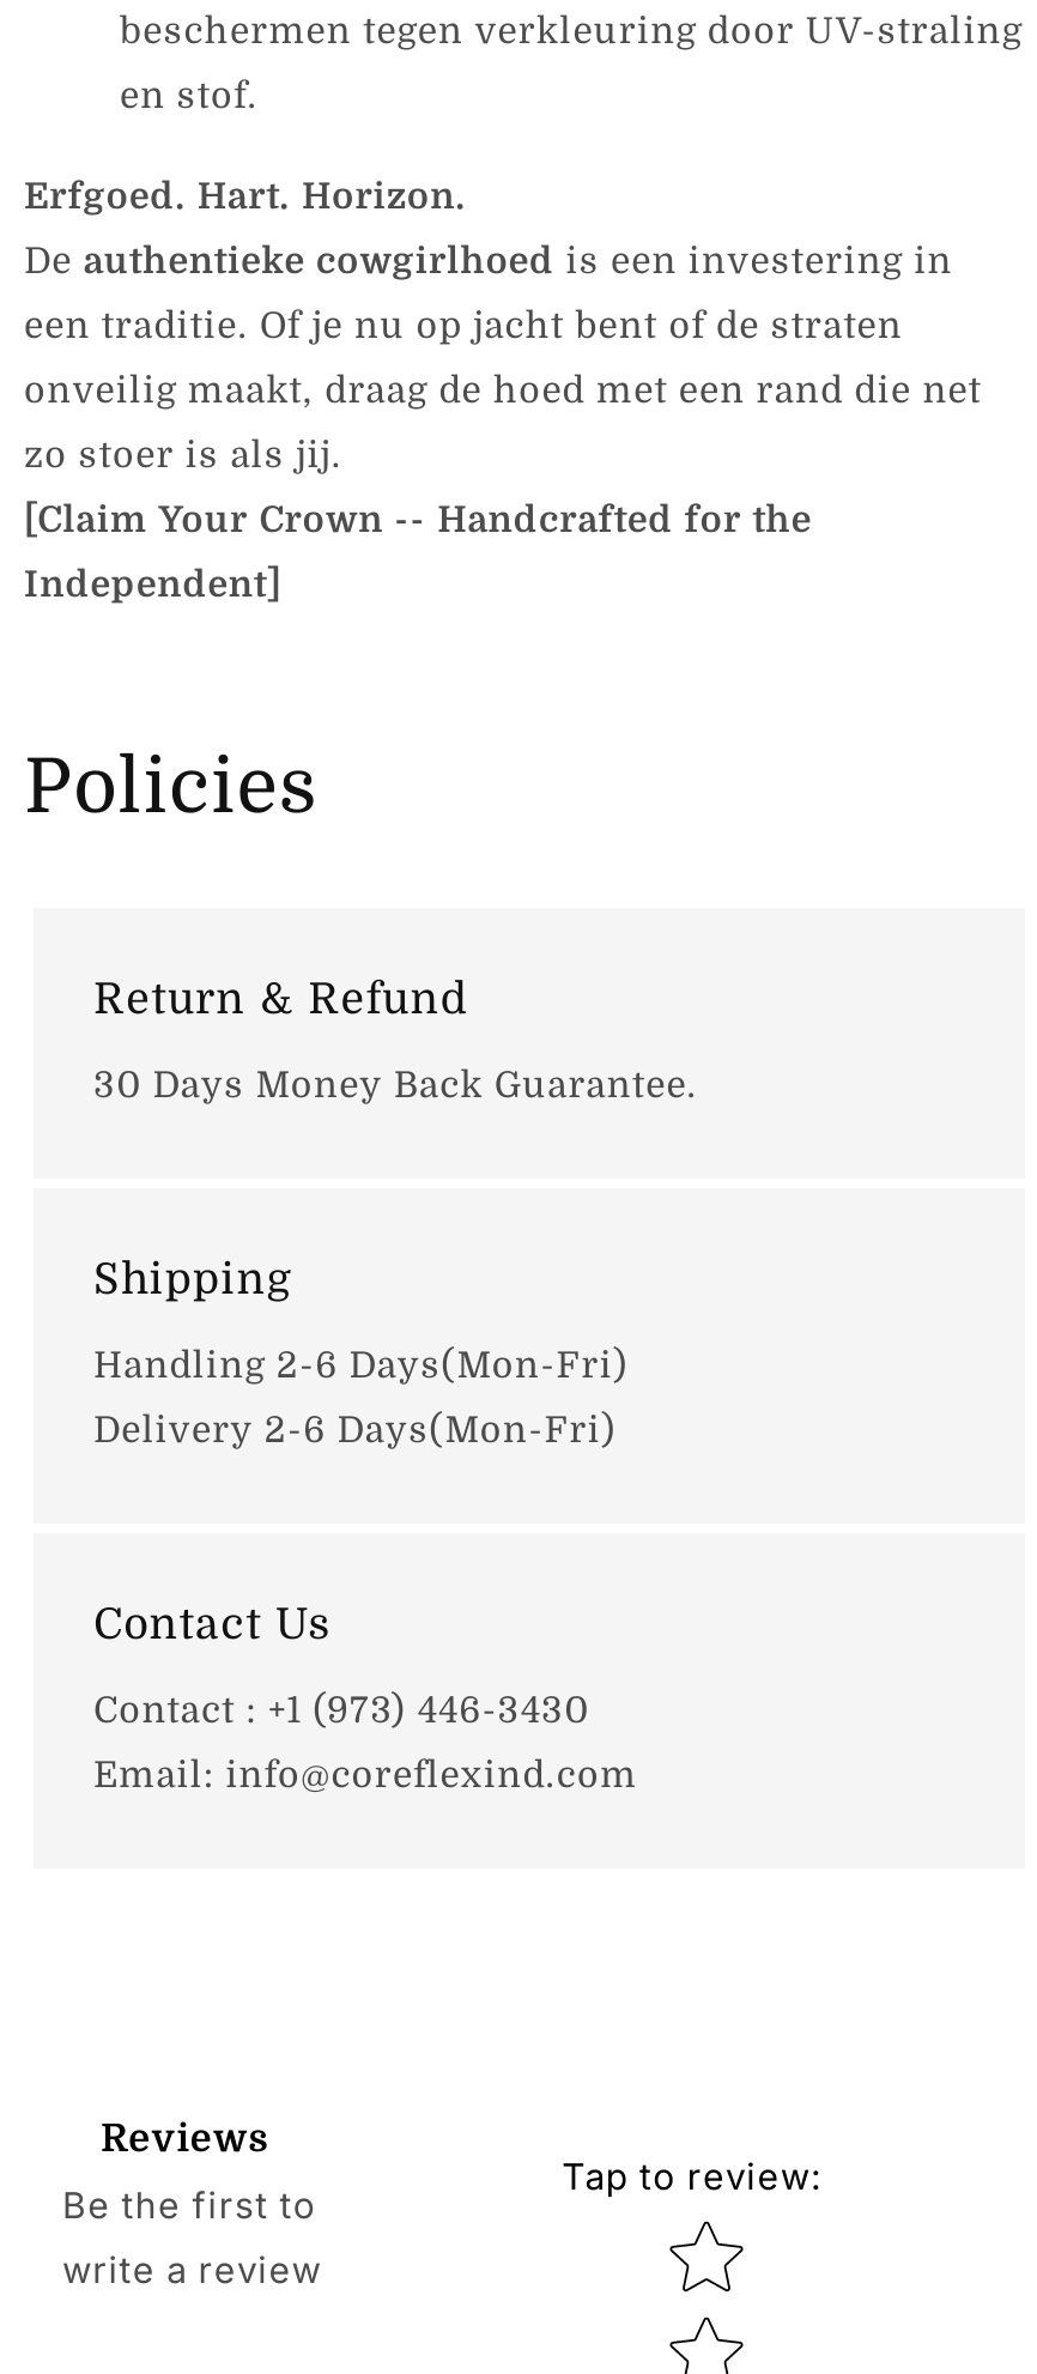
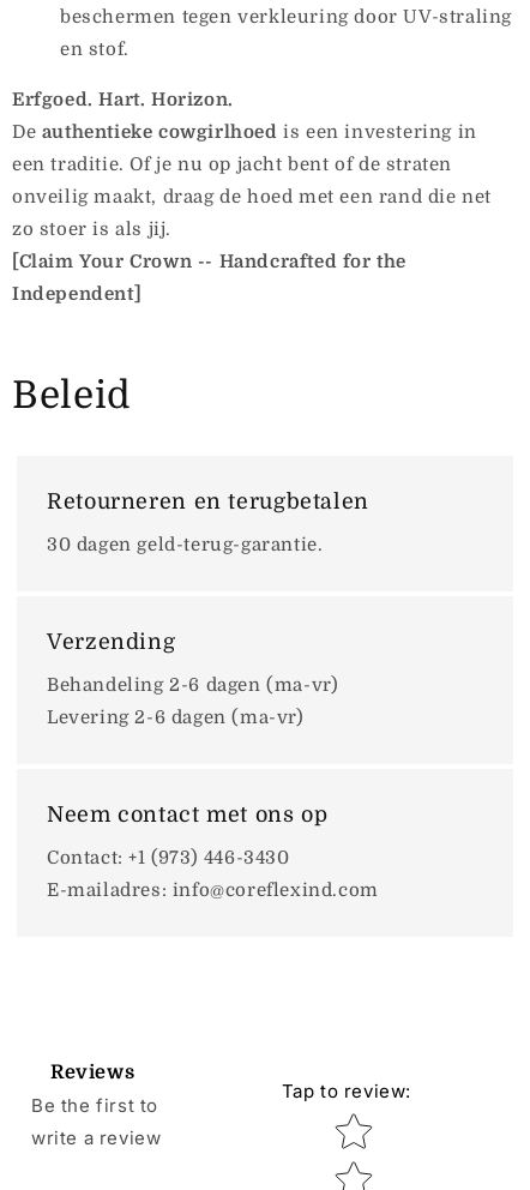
[24,746,319,832] Policies -> [12,375,132,418] Beleid
[93,976,468,1024] Return & Refund -> [47,490,369,514] Retourneren en terugbetalen
[93,1064,698,1107] 30 Days Money Back Guarantee. -> [47,534,323,556] 30 dagen geld-terug-garantie.
[93,1256,292,1304] Shipping -> [47,630,175,654] Verzending
[93,1345,629,1388] Handling 2-6 Days(Mon-Fri) -> [47,675,339,696] Behandeling 2-6 dagen (ma-vr)
[93,1409,617,1452] Delivery 2-6 Days(Mon-Fri) -> [47,707,304,729] Levering 2-6 dagen (ma-vr)
[93,1601,331,1649] Contact Us -> [47,803,328,827] Neem contact met ons op
[93,1690,590,1733] Contact : +1 (973) 446-3430 -> [47,847,290,869] Contact: +1 (973) 446-3430
[93,1754,638,1797] Email: info@coreflexind.com -> [47,880,379,901] E-mailadres: info@coreflexind.com

